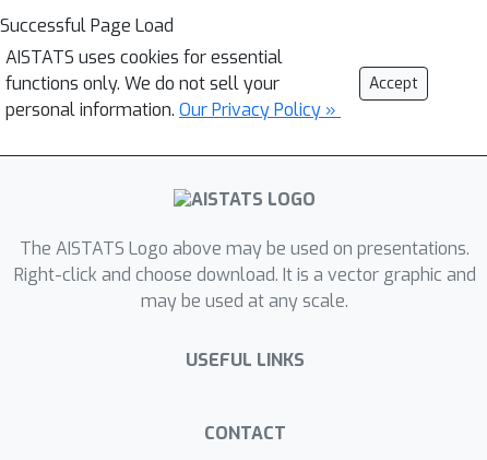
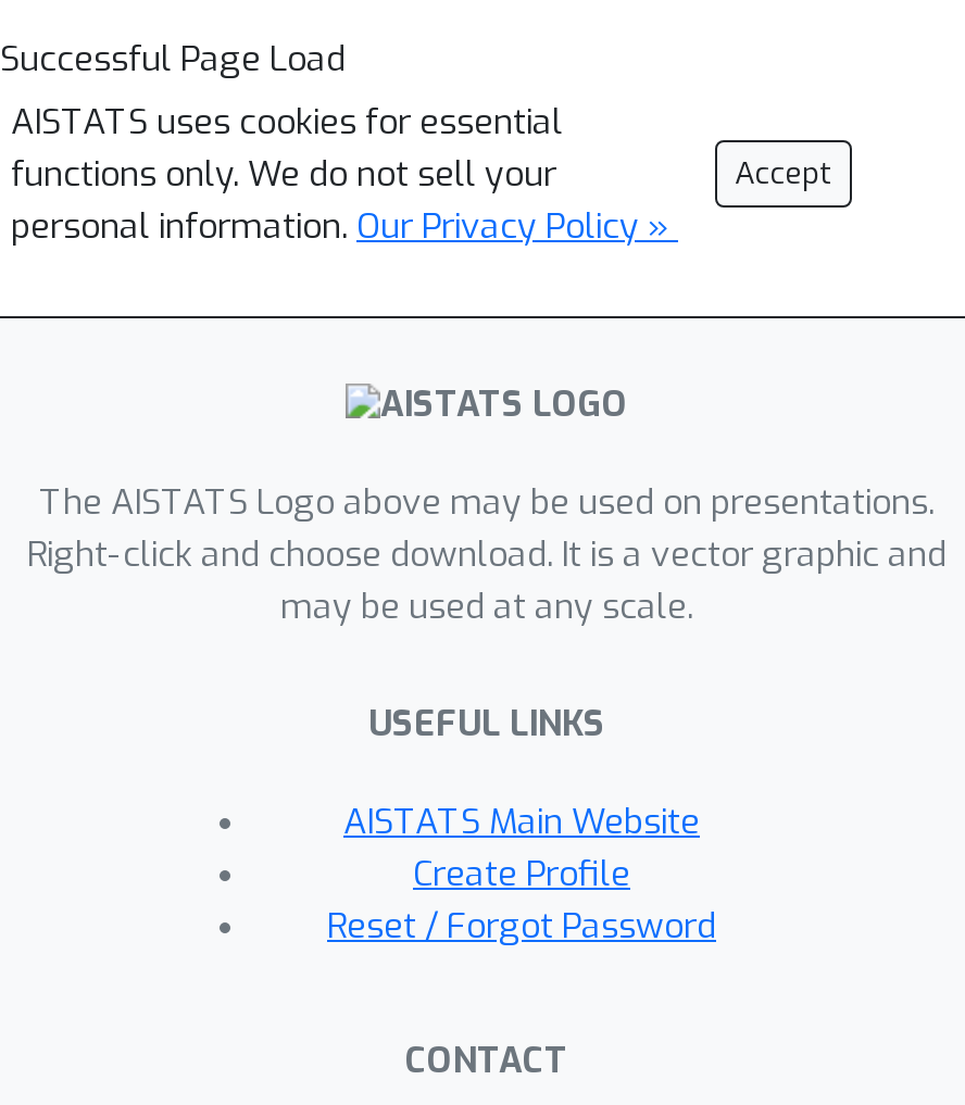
none -> [327,798,716,948] AISTATS Main Website | Create Profile | Reset / Forgot Password

